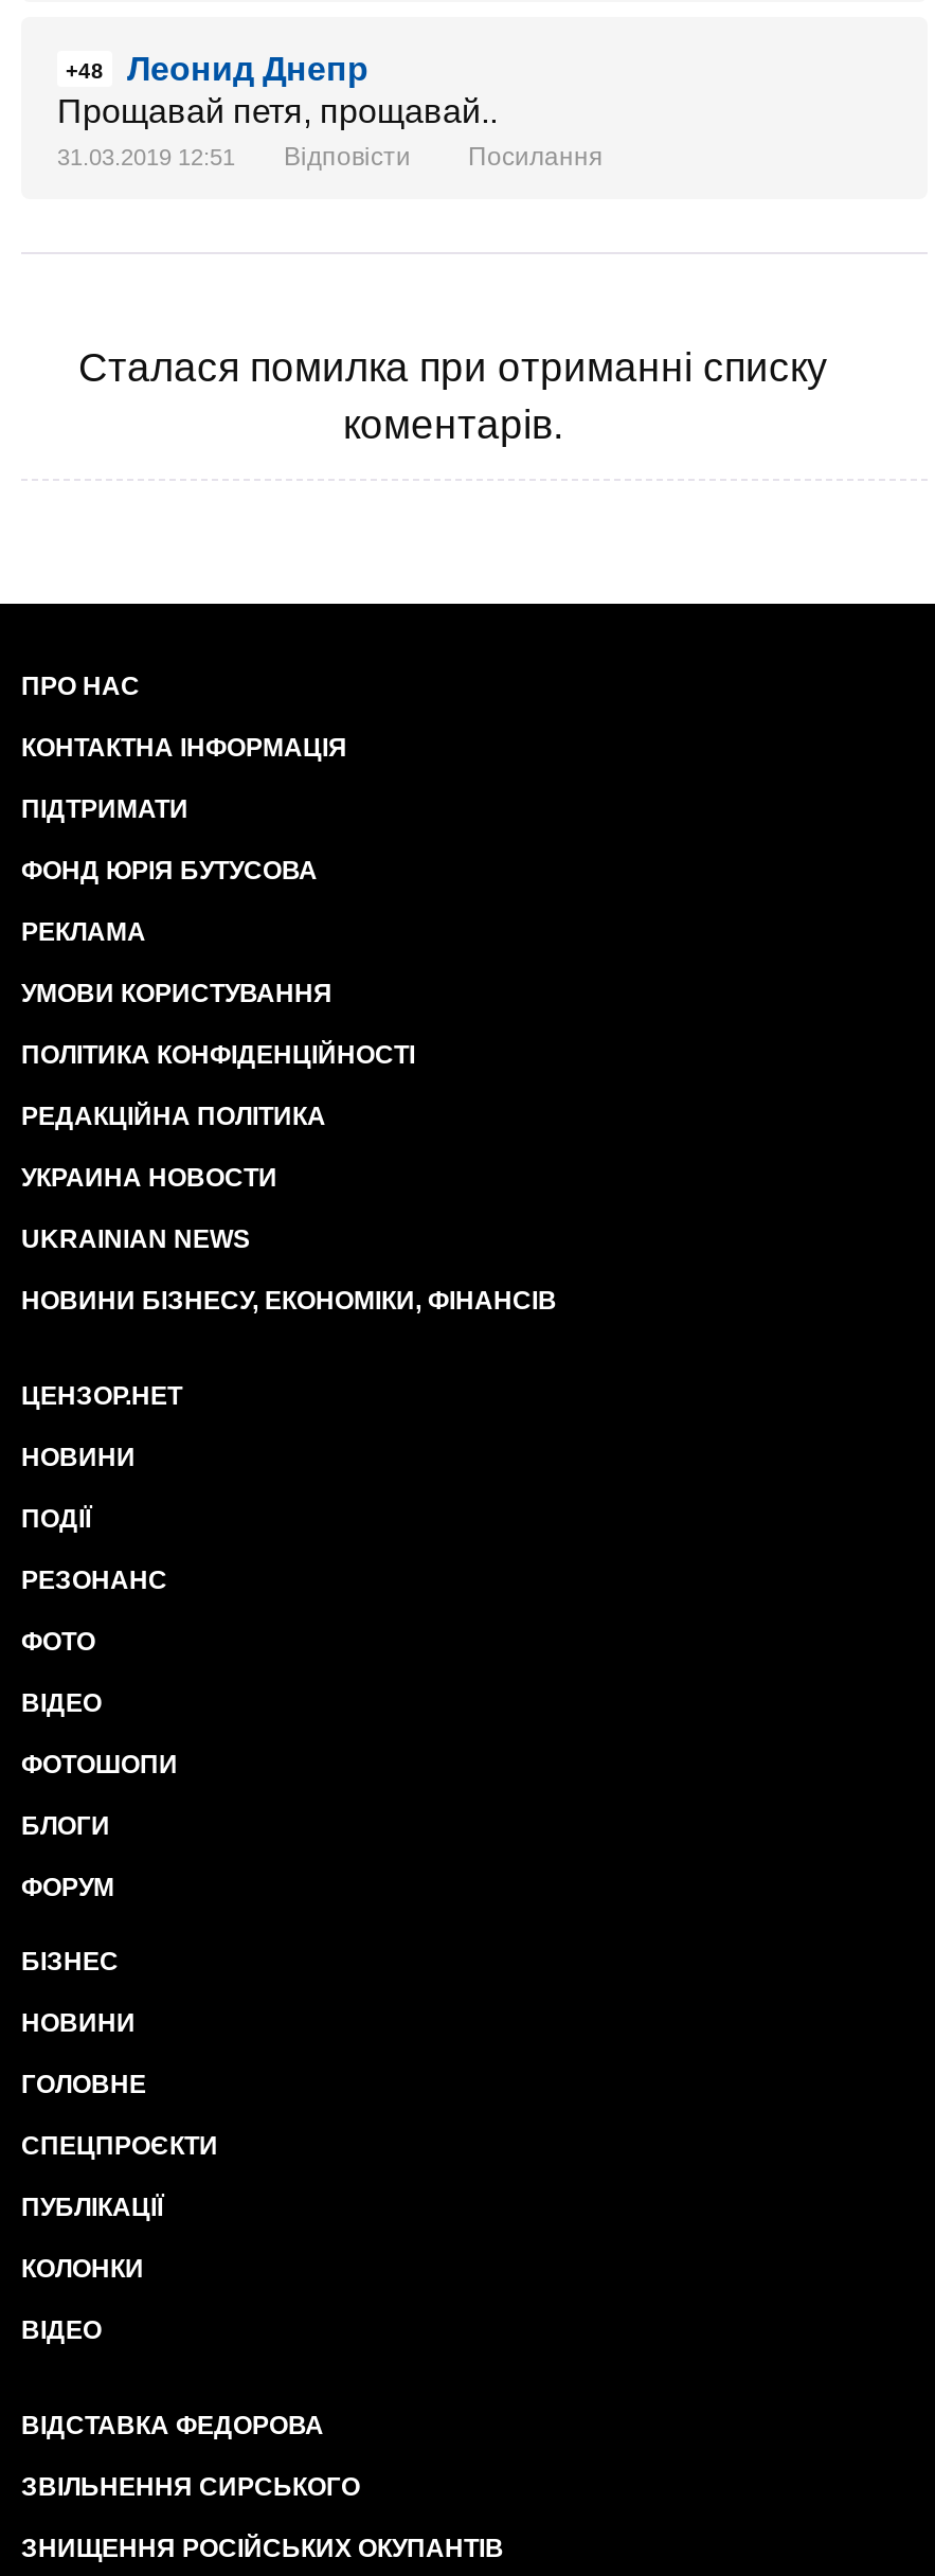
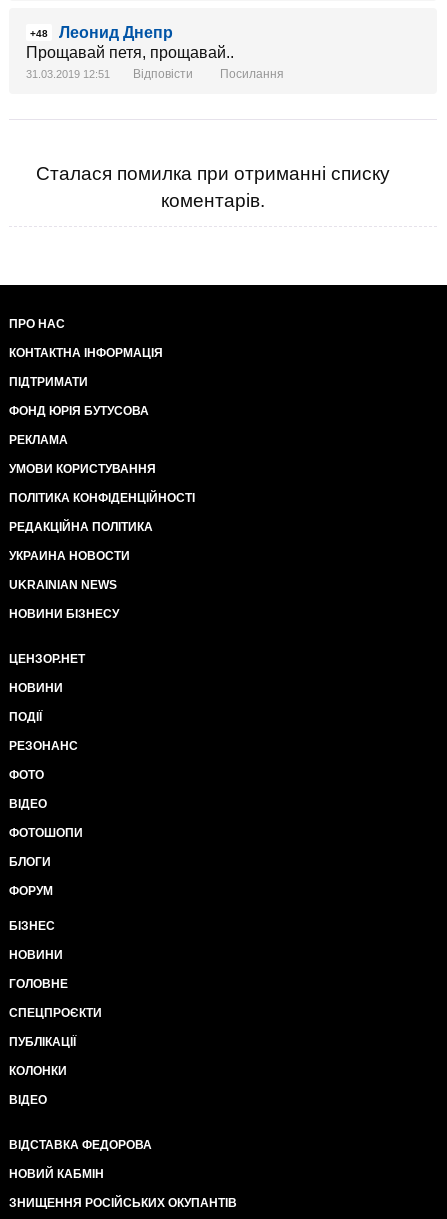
[21,1287,557,1316] НОВИНИ БІЗНЕСУ, ЕКОНОМІКИ, ФІНАНСІВ -> [9,607,119,621] НОВИНИ БІЗНЕСУ
[21,2473,360,2503] ЗВІЛЬНЕННЯ СИРСЬКОГО -> [9,1167,104,1181] НОВИЙ КАБМІН

